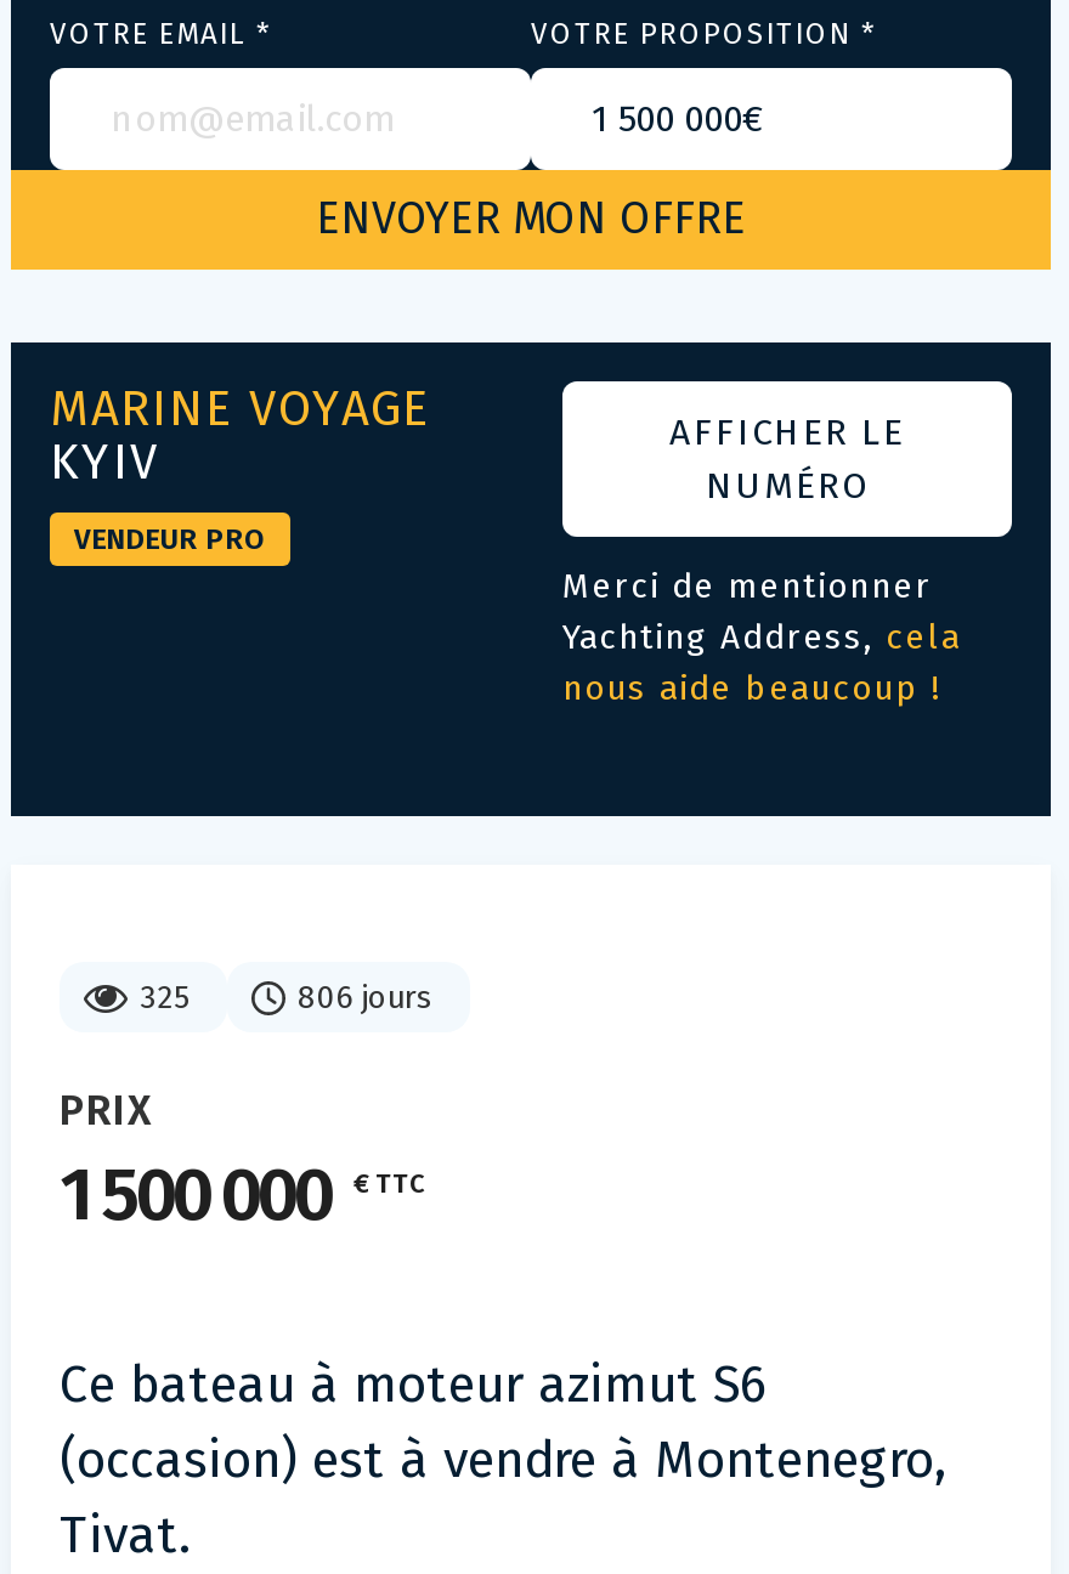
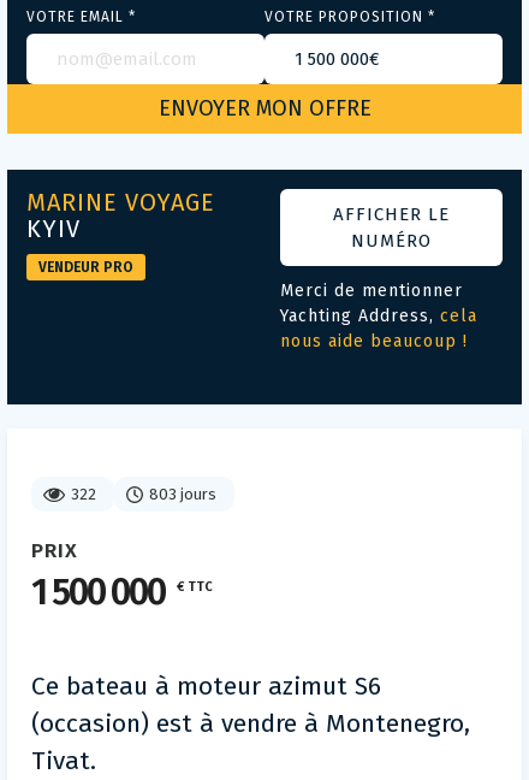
[140,979,191,1015] 325 -> [71,485,96,503] 322
[298,979,434,1015] 806 jours -> [149,485,216,503] 803 jours

